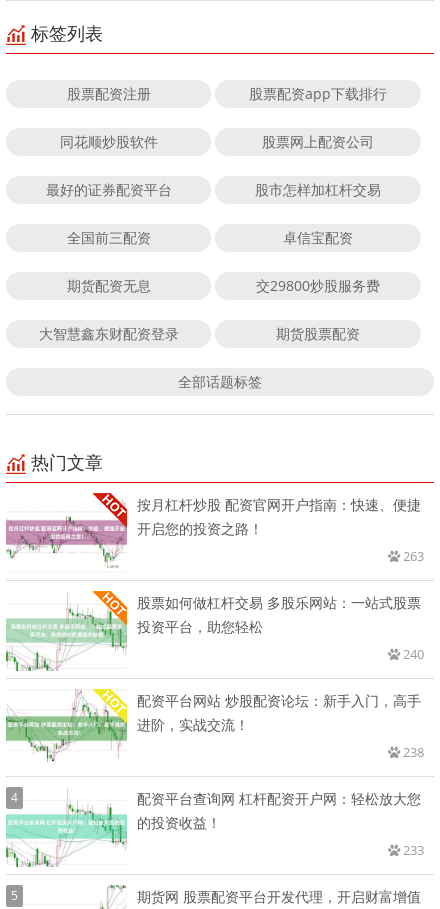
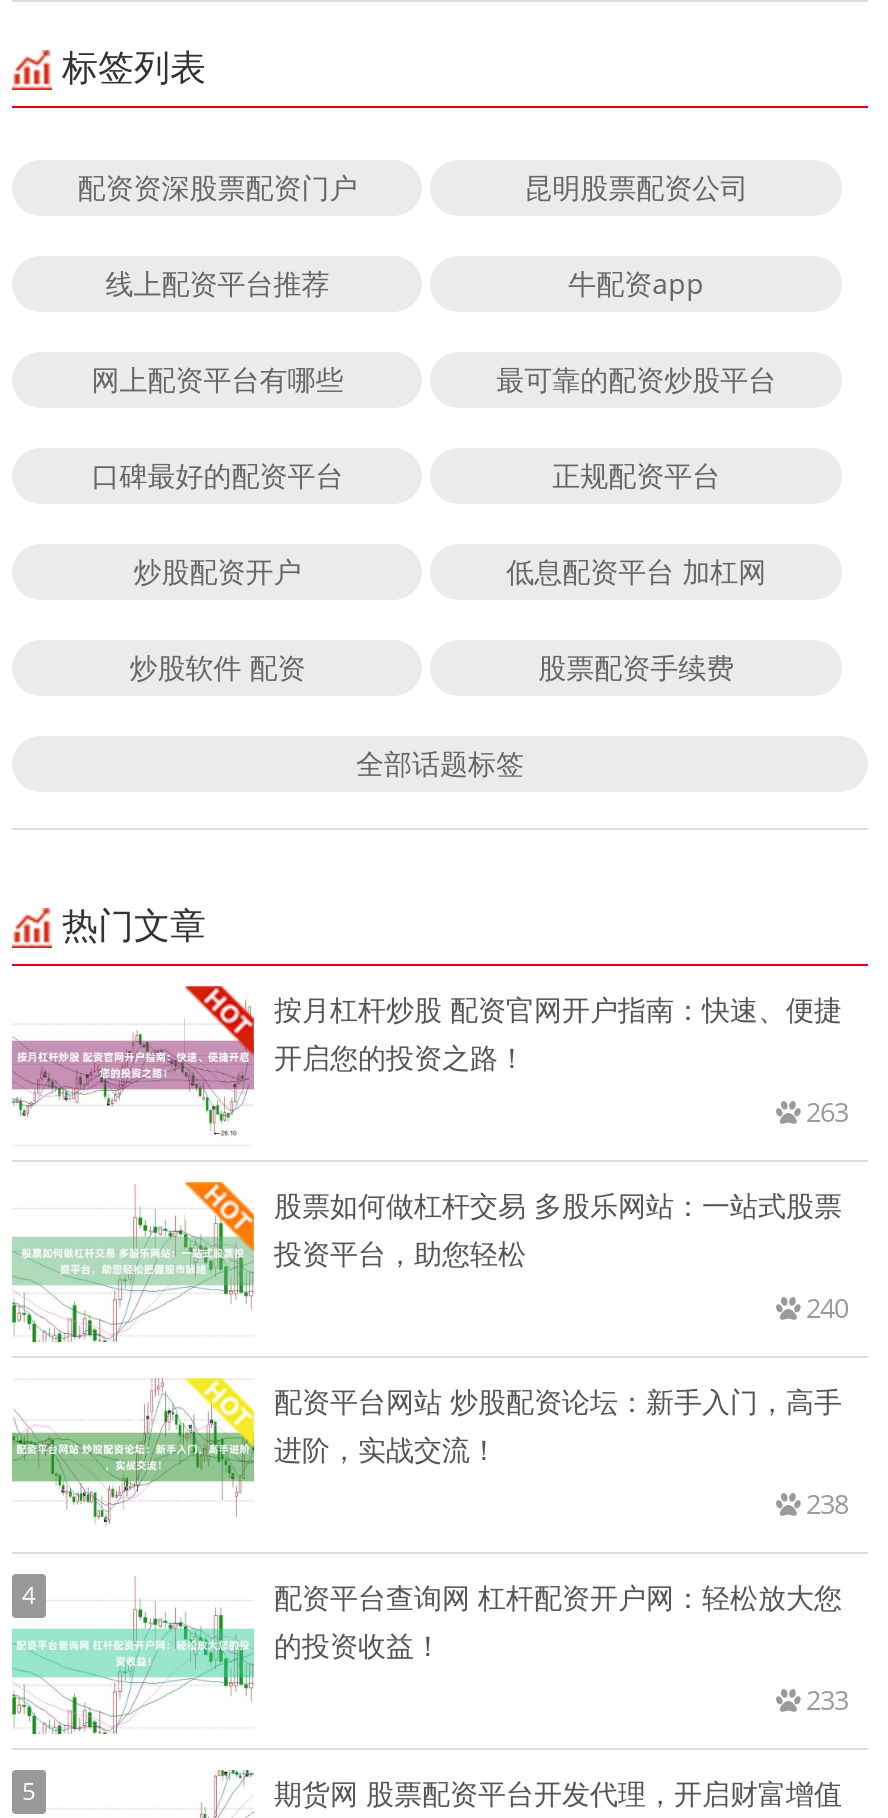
[67,83,387,102] 股票配资注册 | 股票配资app下载排行 -> [77,167,748,205] 配资资深股票配资门户 | 昆明股票配资公司
[60,131,374,150] 同花顺炒股软件 | 股票网上配资公司 -> [105,263,704,301] 线上配资平台推荐 | 牛配资app
[46,179,381,198] 最好的证券配资平台 | 股市怎样加杠杆交易 -> [91,359,776,397] 网上配资平台有哪些 | 最可靠的配资炒股平台
[67,227,353,246] 全国前三配资 | 卓信宝配资 -> [91,455,720,493] 口碑最好的配资平台 | 正规配资平台
[67,275,380,294] 期货配资无息 | 交29800炒股服务费 -> [133,551,766,589] 炒股配资开户 | 低息配资平台 加杠网
[39,323,360,342] 大智慧鑫东财配资登录 | 期货股票配资 -> [129,647,734,685] 炒股软件 配资 | 股票配资手续费

